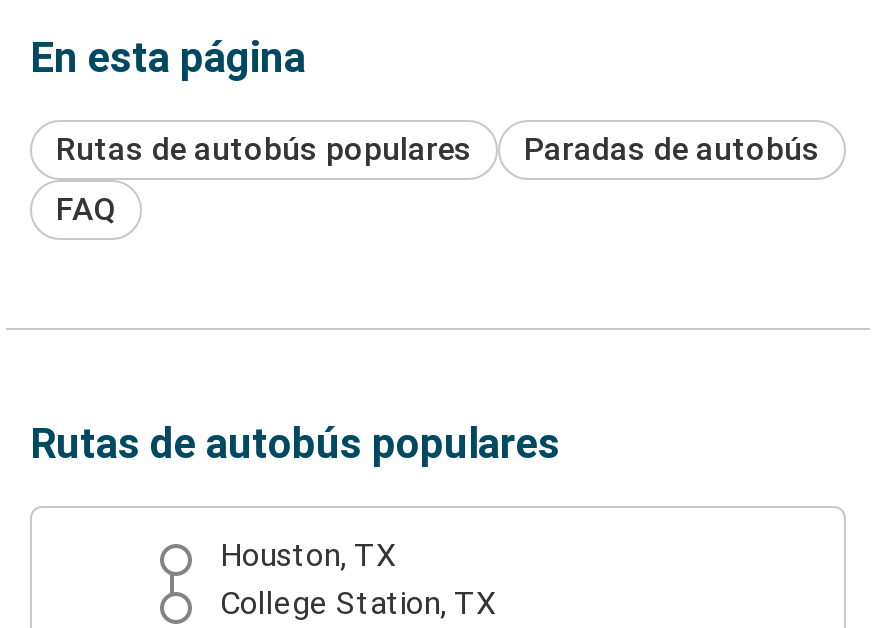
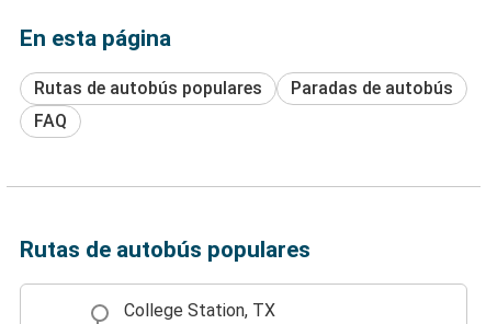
[220,537,396,575] Houston, TX -> none

